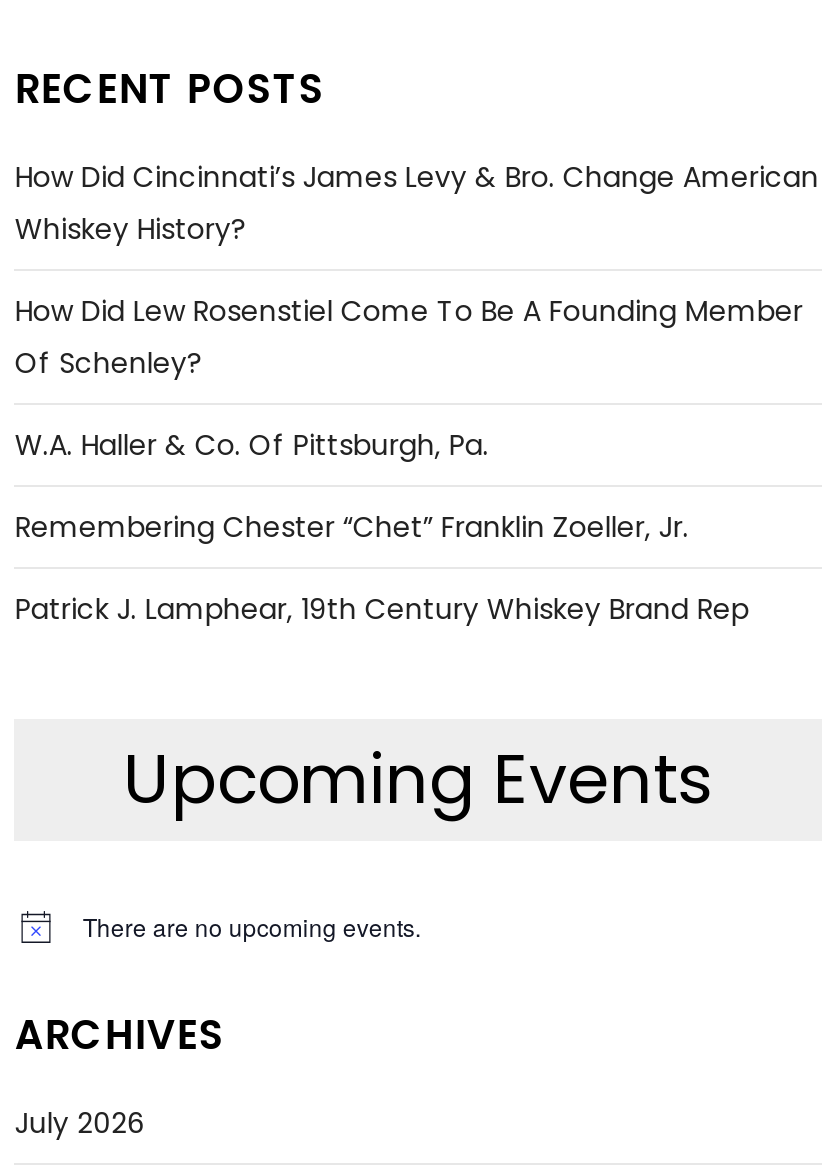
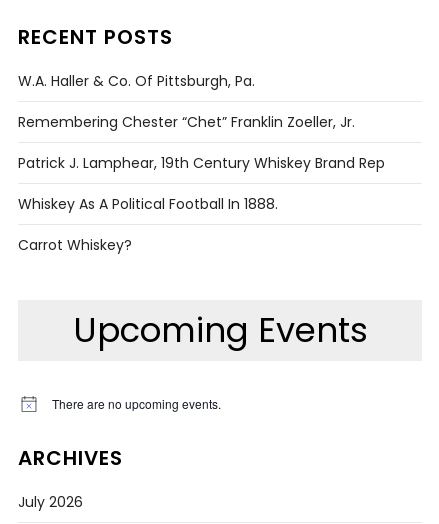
[15,156,819,382] How Did Cincinnati’s James Levy & Bro. Change American | Whiskey History? | How Did Lew Rosenstiel Come To Be A Founding Member | Of Schenley? -> none
moved [15,424,749,628] -> [18,71,385,173]: W.A. Haller & Co. Of Pittsburgh, Pa. | Remembering Chester “Chet” Franklin Zoeller, Jr. | Patrick J. Lamphear, 19th Century Whiskey Brand Rep
none -> [18,194,278,255] Whiskey As A Political Football In 1888. | Carrot Whiskey?

